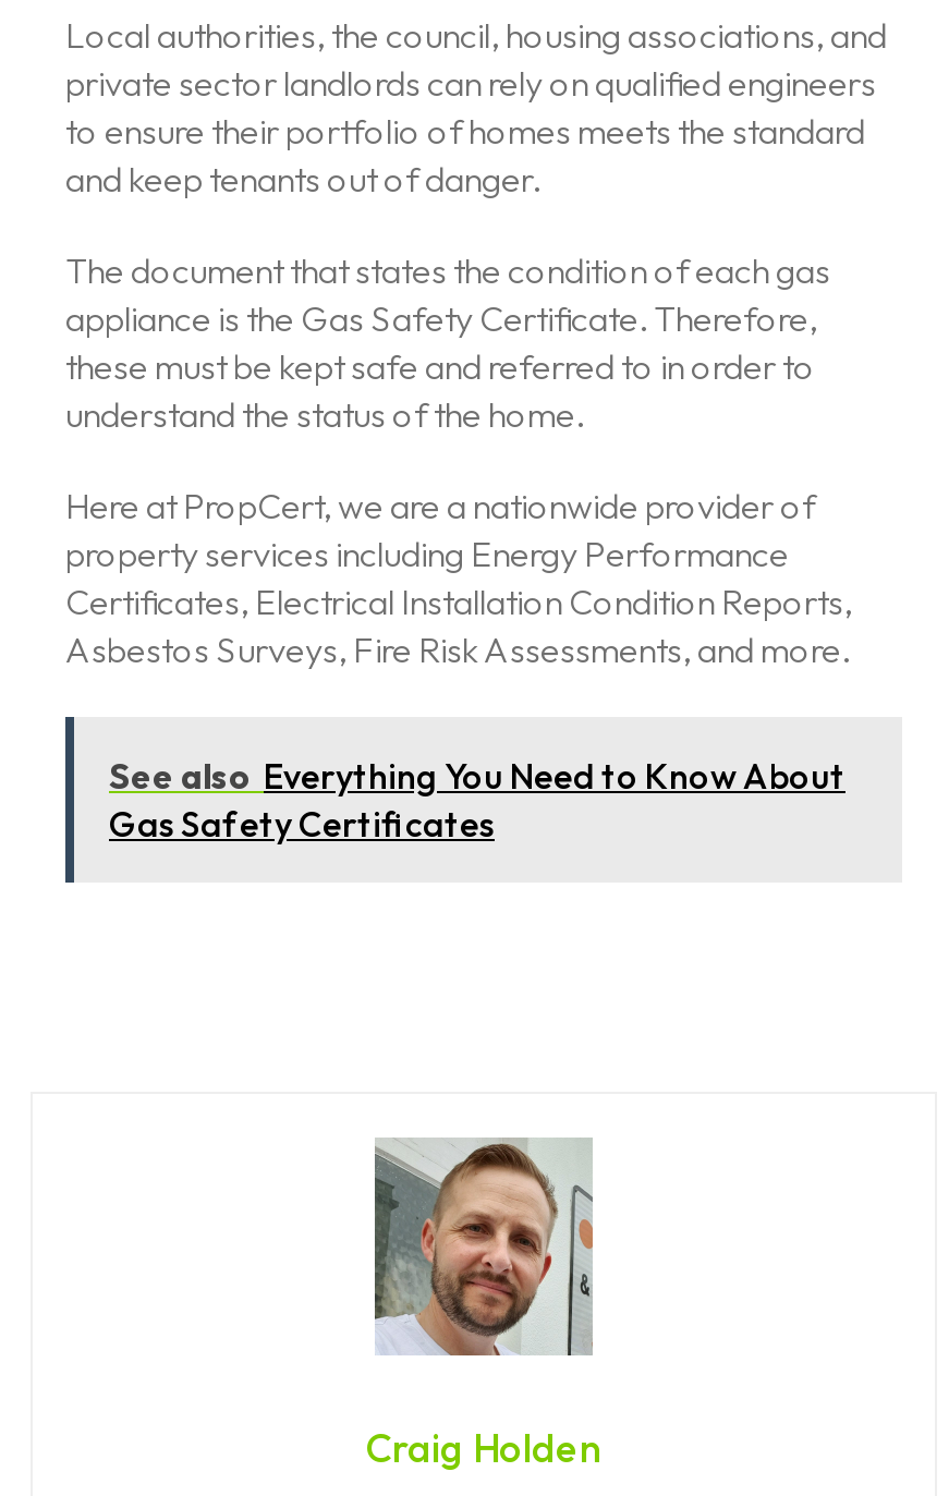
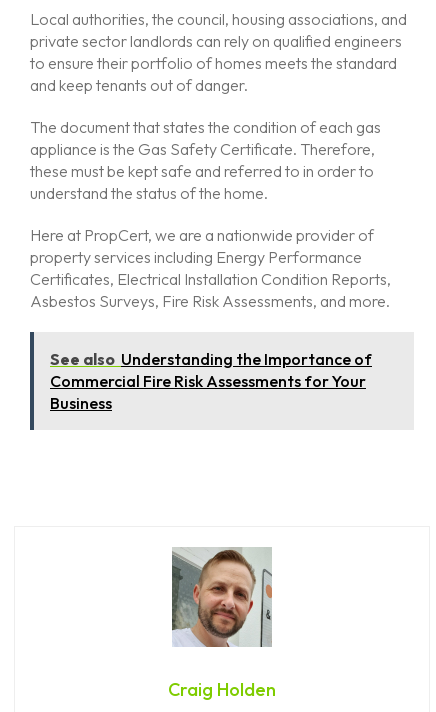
[109,754,845,846] See also Everything You Need to Know About | Gas Safety Certificates -> [50,349,372,413] See also Understanding the Importance of | Commercial Fire Risk Assessments for Your | Business

